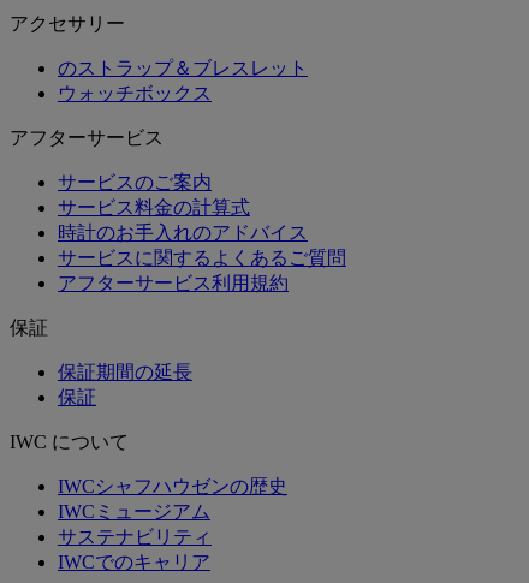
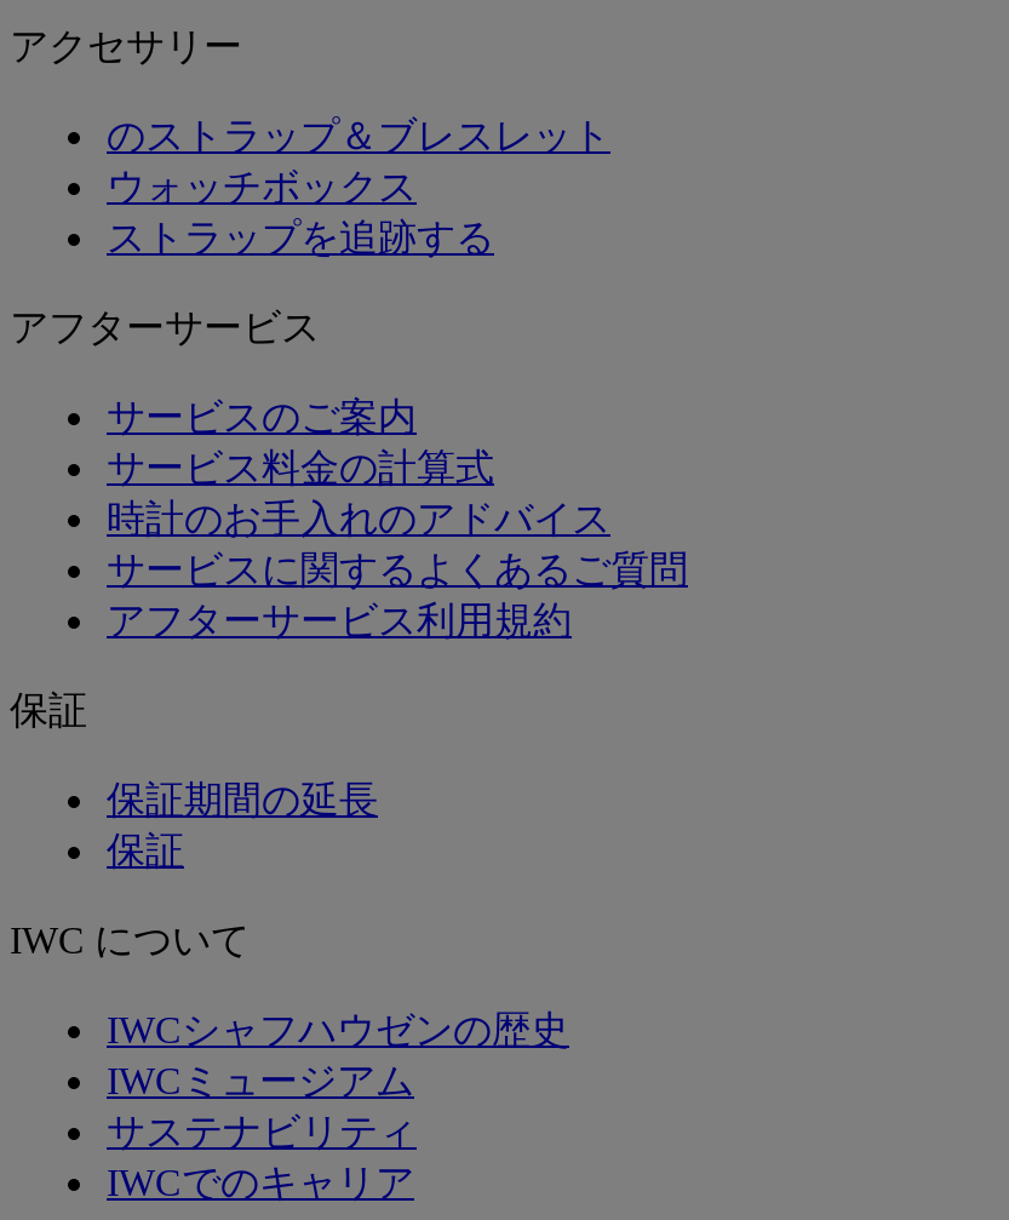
none -> [107,216,494,258] ストラップを追跡する

